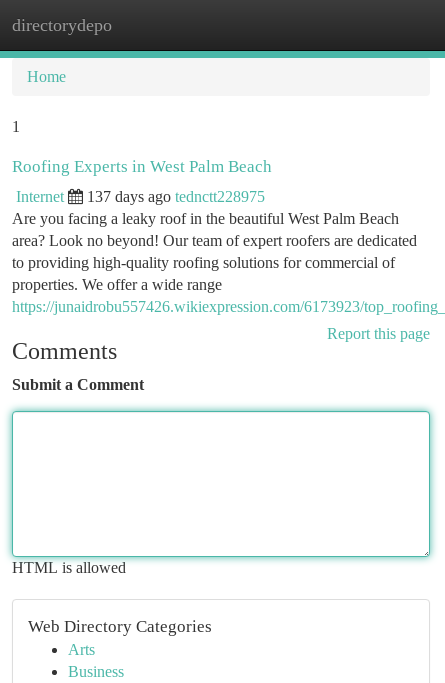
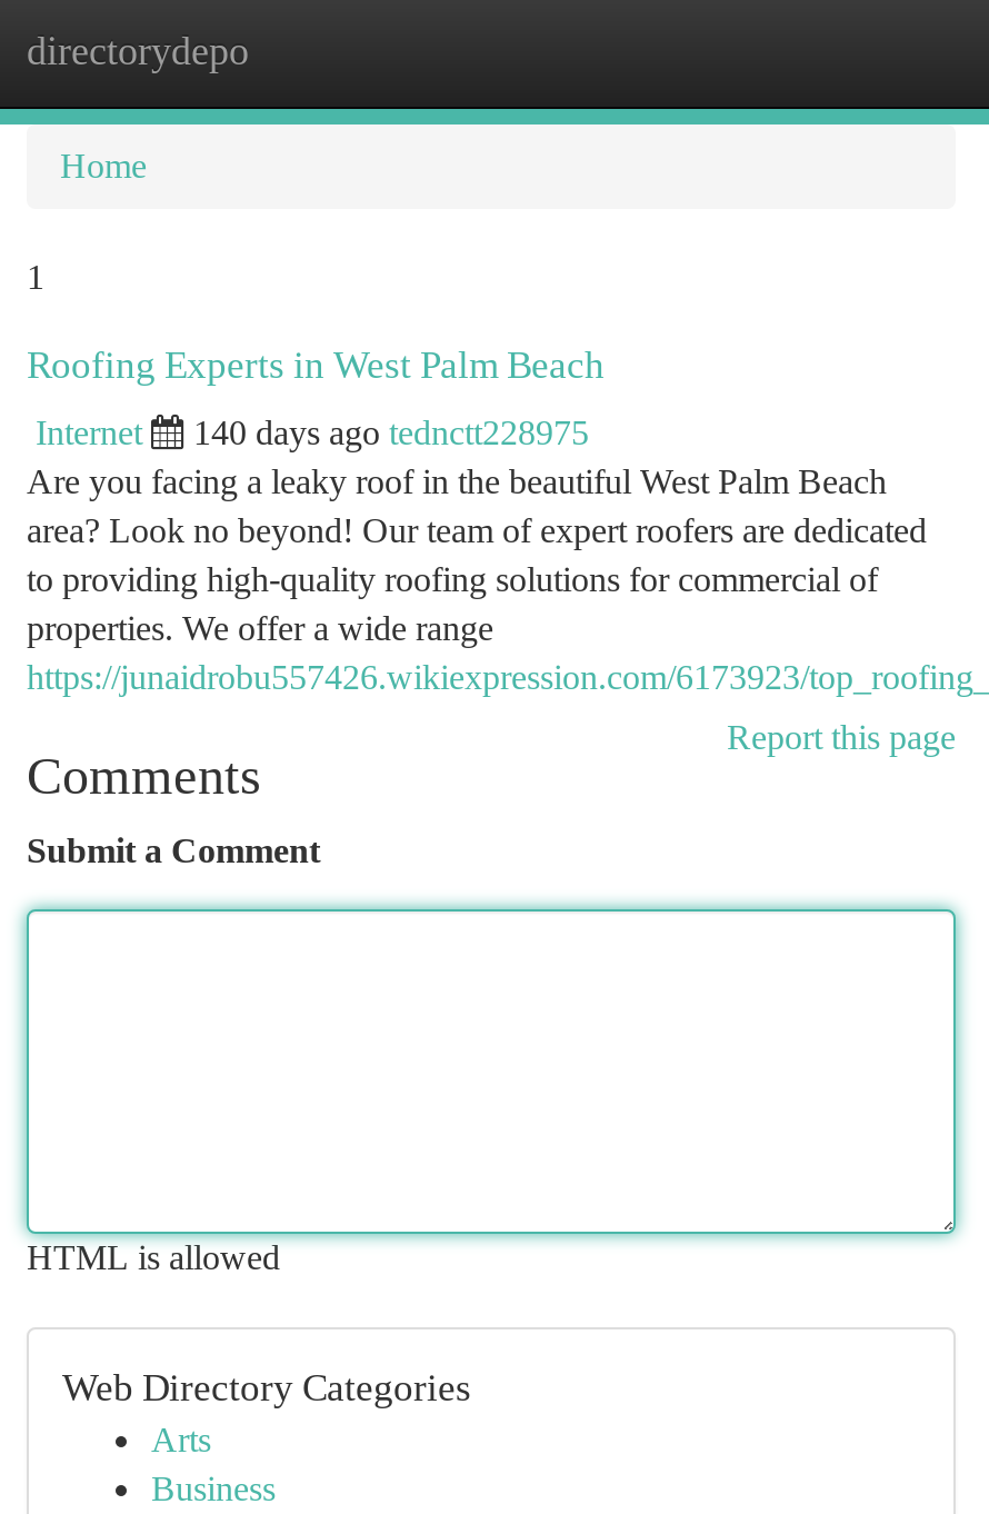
[87,188,265,205] 137 days ago tednctt228975 -> [193,414,589,451] 140 days ago tednctt228975

